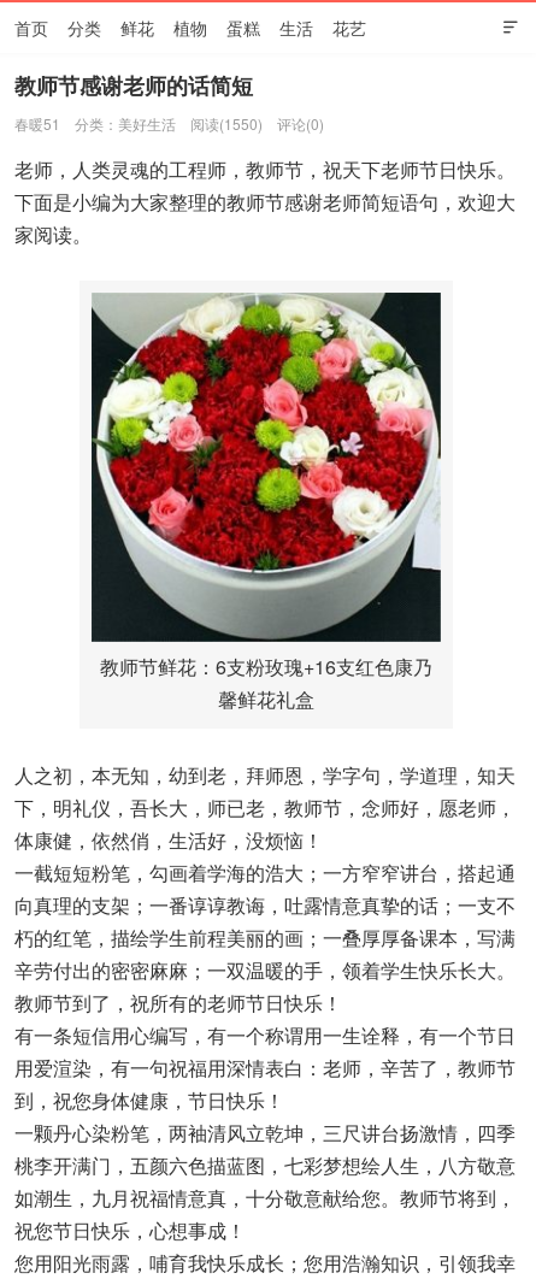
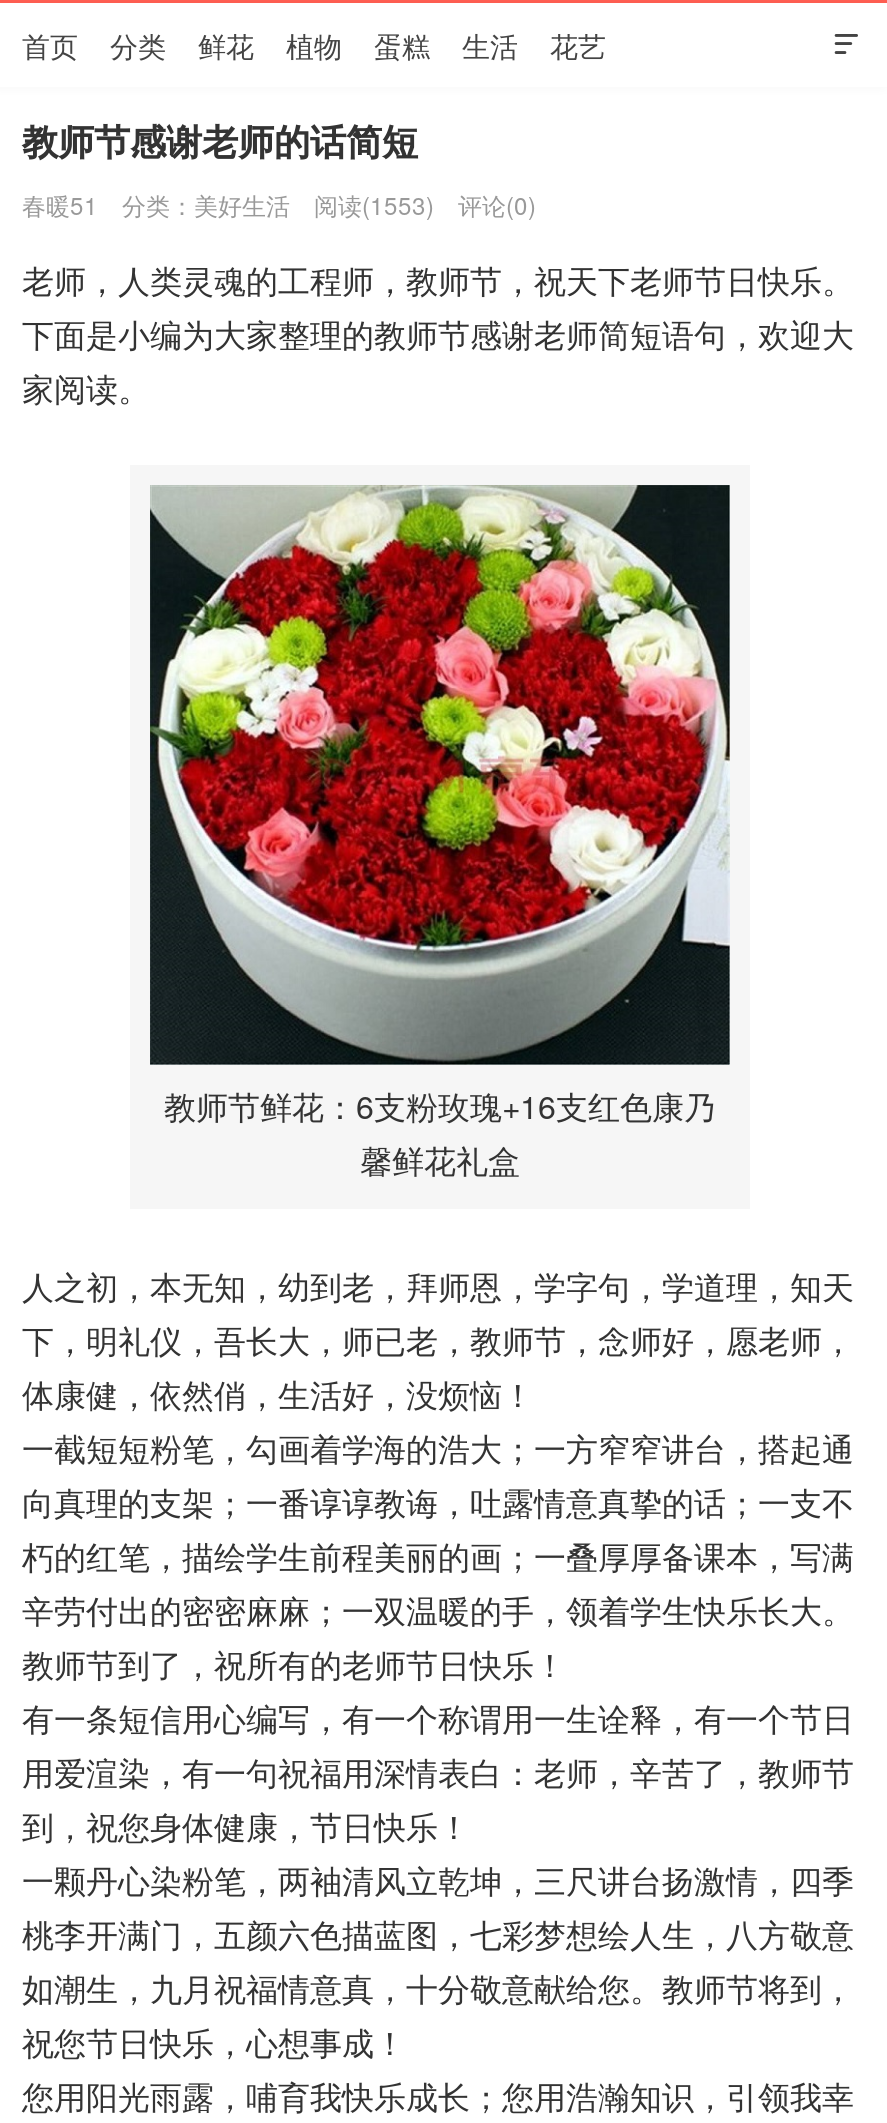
[14,113,324,134] 春暖51 分类：美好生活 阅读(1550) 评论(0) -> [22,187,536,221] 春暖51 分类：美好生活 阅读(1553) 评论(0)

